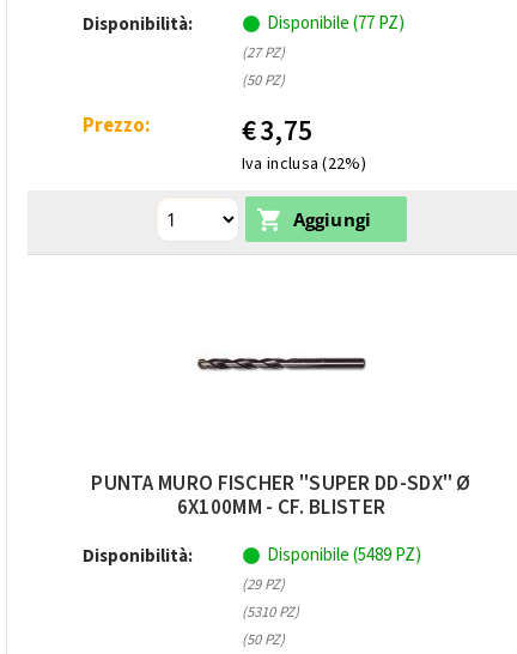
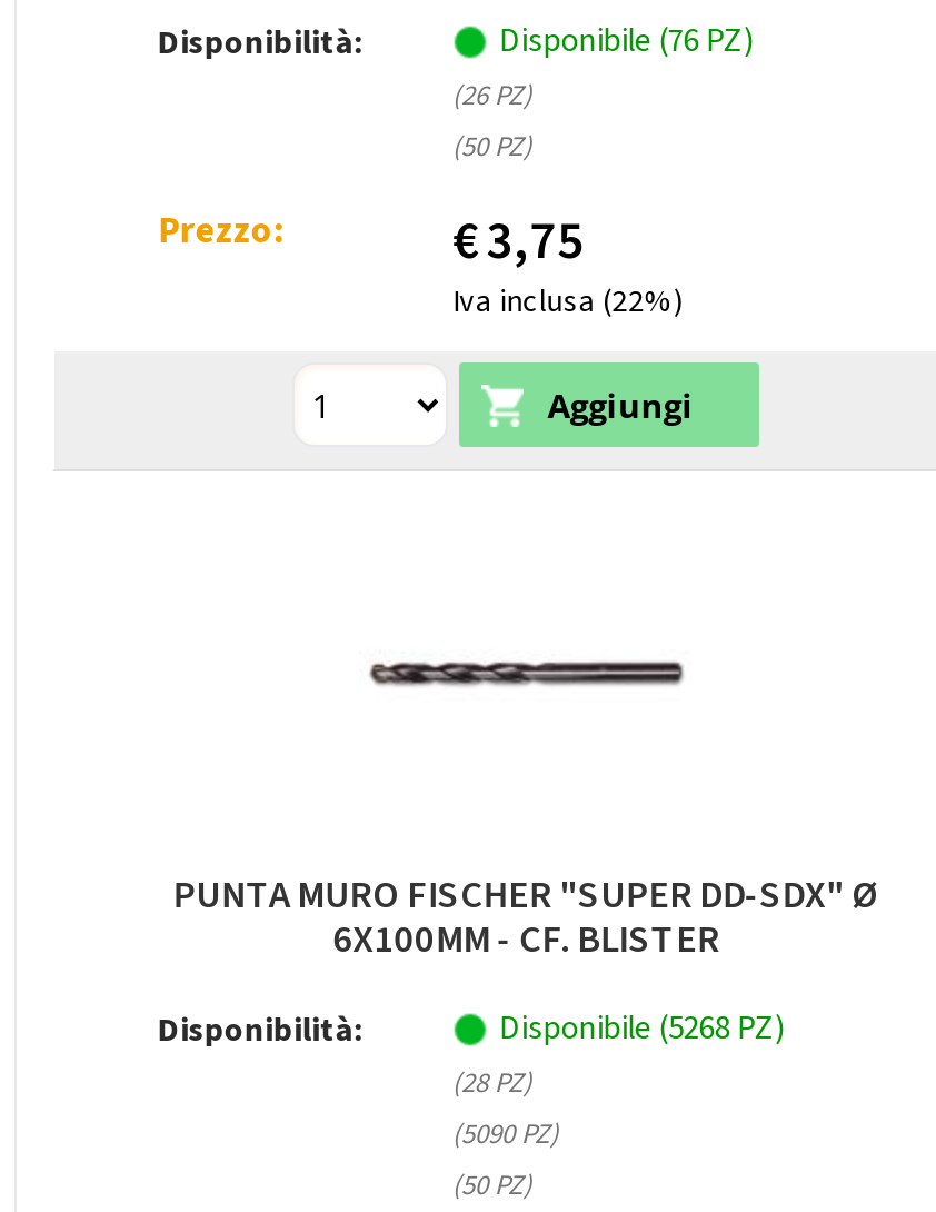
[267,11,404,36] Disponibile (77 PZ) -> [499,18,755,64] Disponibile (76 PZ)
[242,42,285,63] (27 PZ) -> [452,75,532,115] (26 PZ)
[267,543,421,568] Disponibile (5489 PZ) -> [499,1006,786,1053] Disponibile (5268 PZ)
[242,574,285,596] (29 PZ) -> [452,1064,532,1104] (28 PZ)
[242,602,299,623] (5310 PZ) -> [452,1115,559,1155] (5090 PZ)

